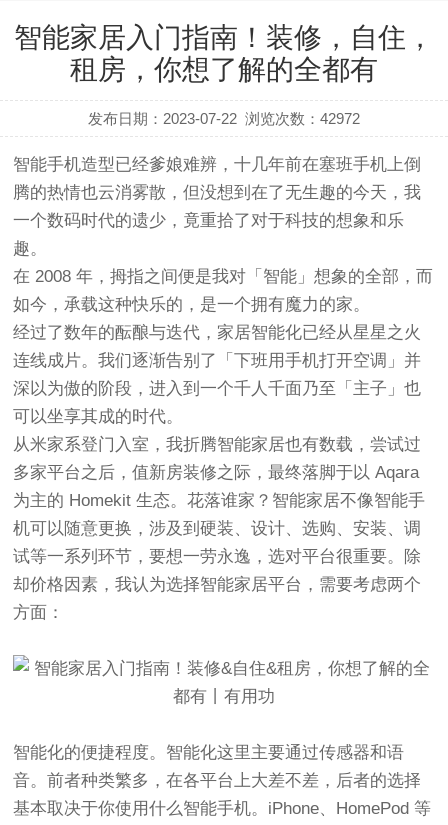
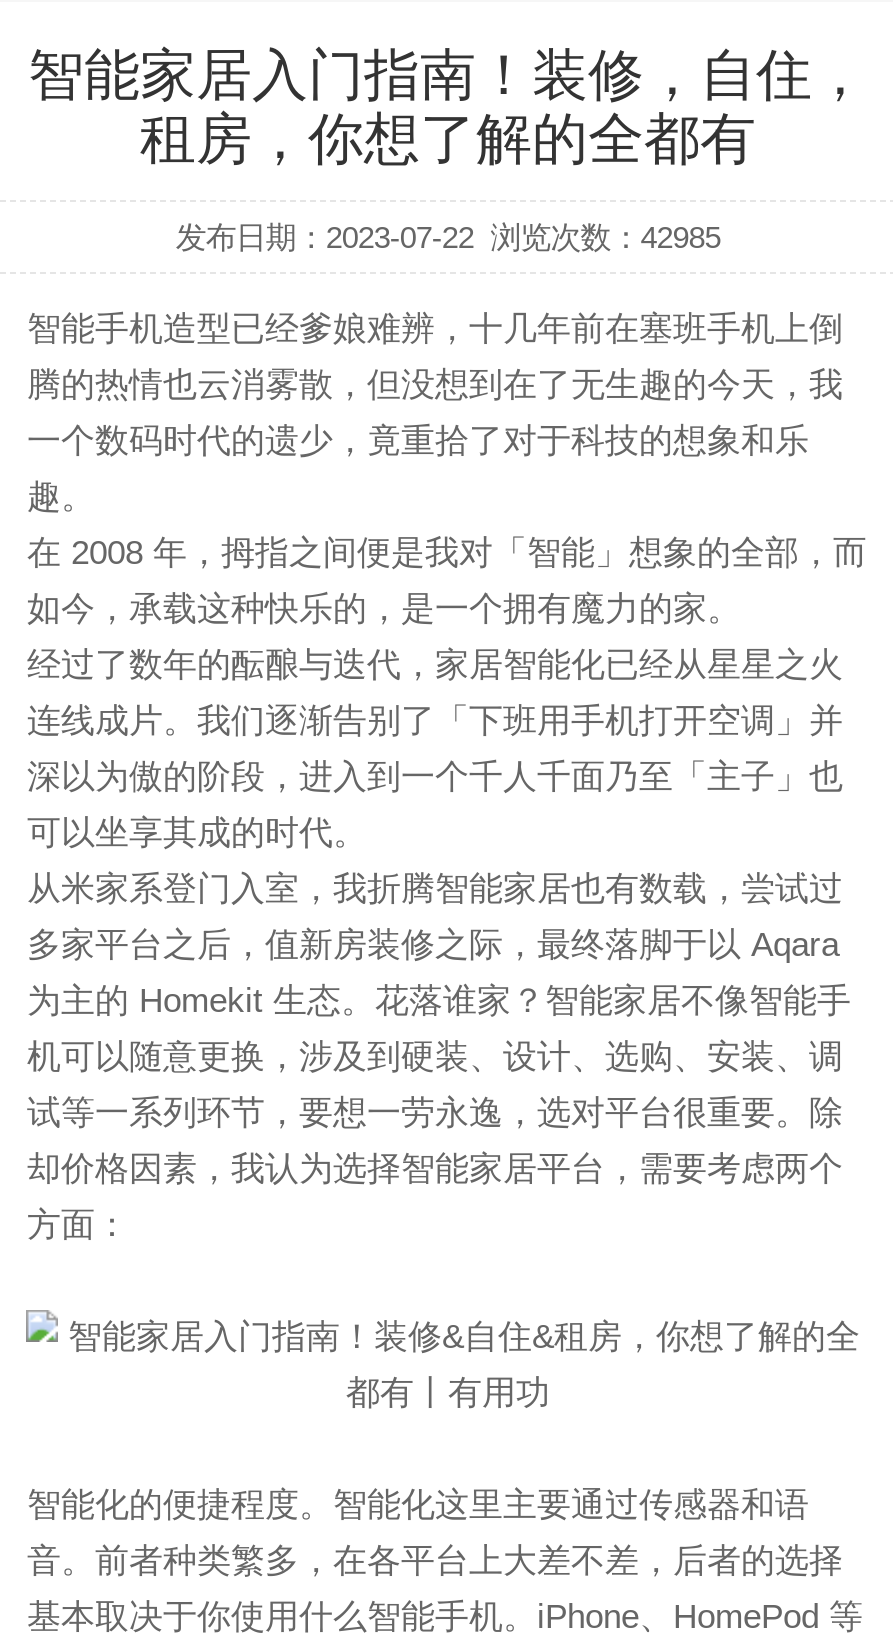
[88,110,360,127] 发布日期：2023-07-22 浏览次数：42972 -> [176,220,720,254] 发布日期：2023-07-22 浏览次数：42985

